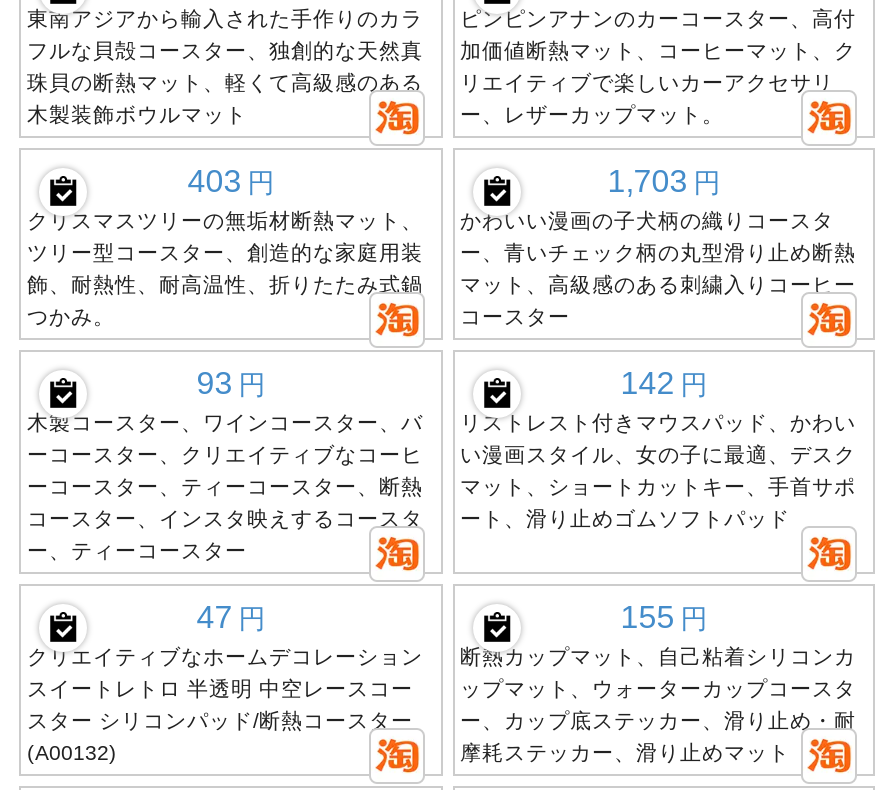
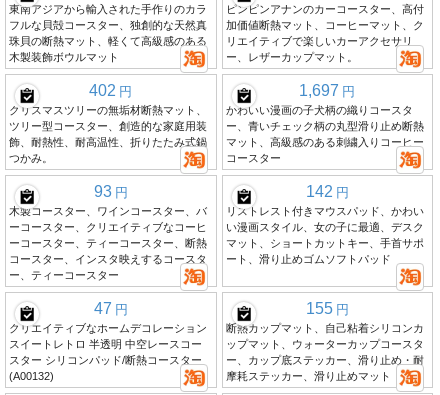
[187,165,273,199] 403 円 -> [89,82,132,99] 402 円
[607,165,719,199] 1,703 円 -> [299,82,355,99] 1,697 円

